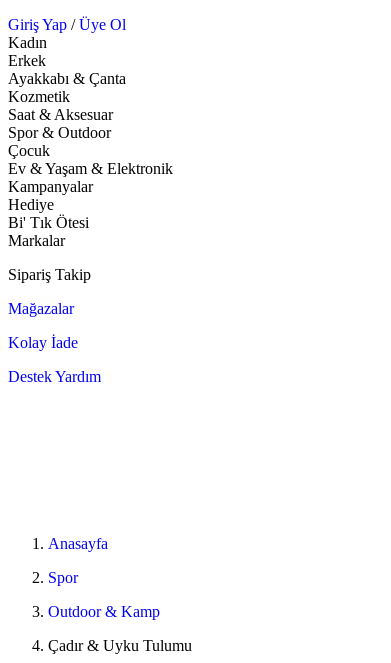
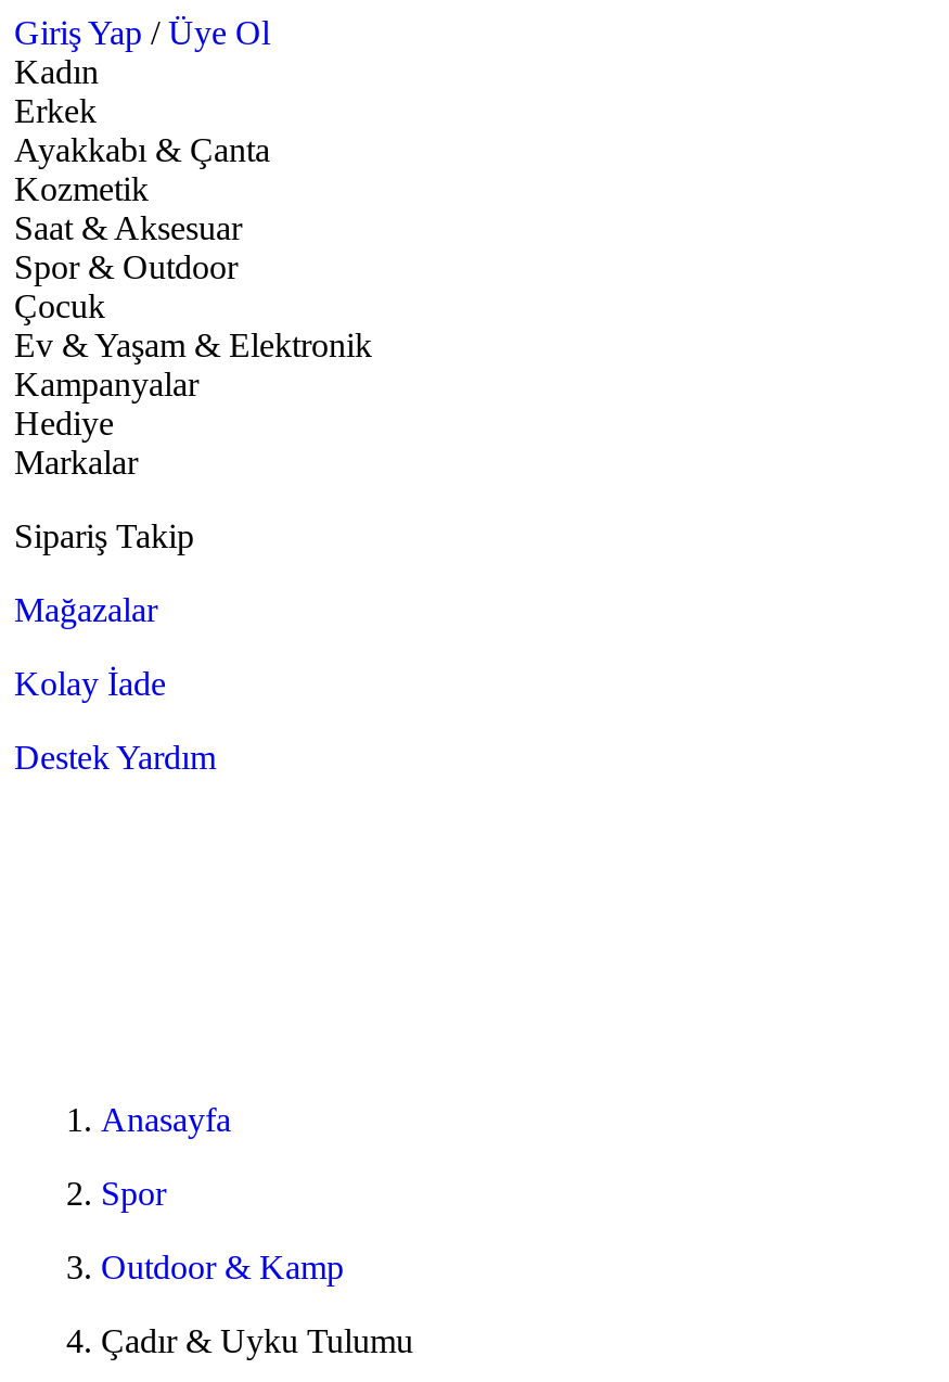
[8,214,89,231] Bi' Tık Ötesi -> none

